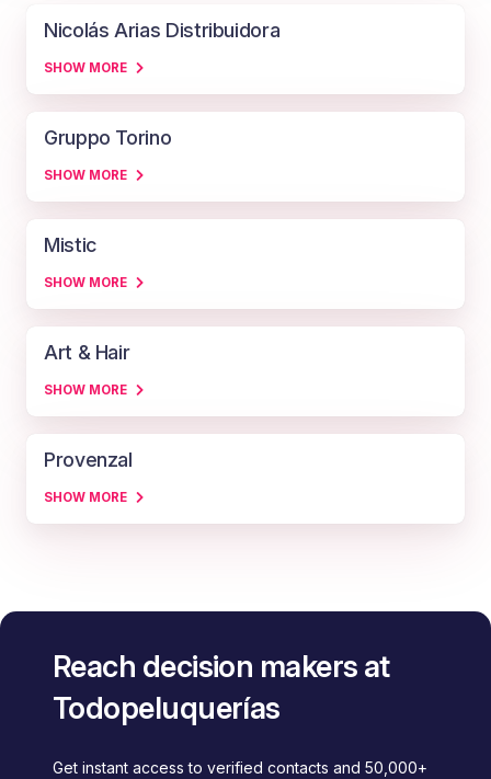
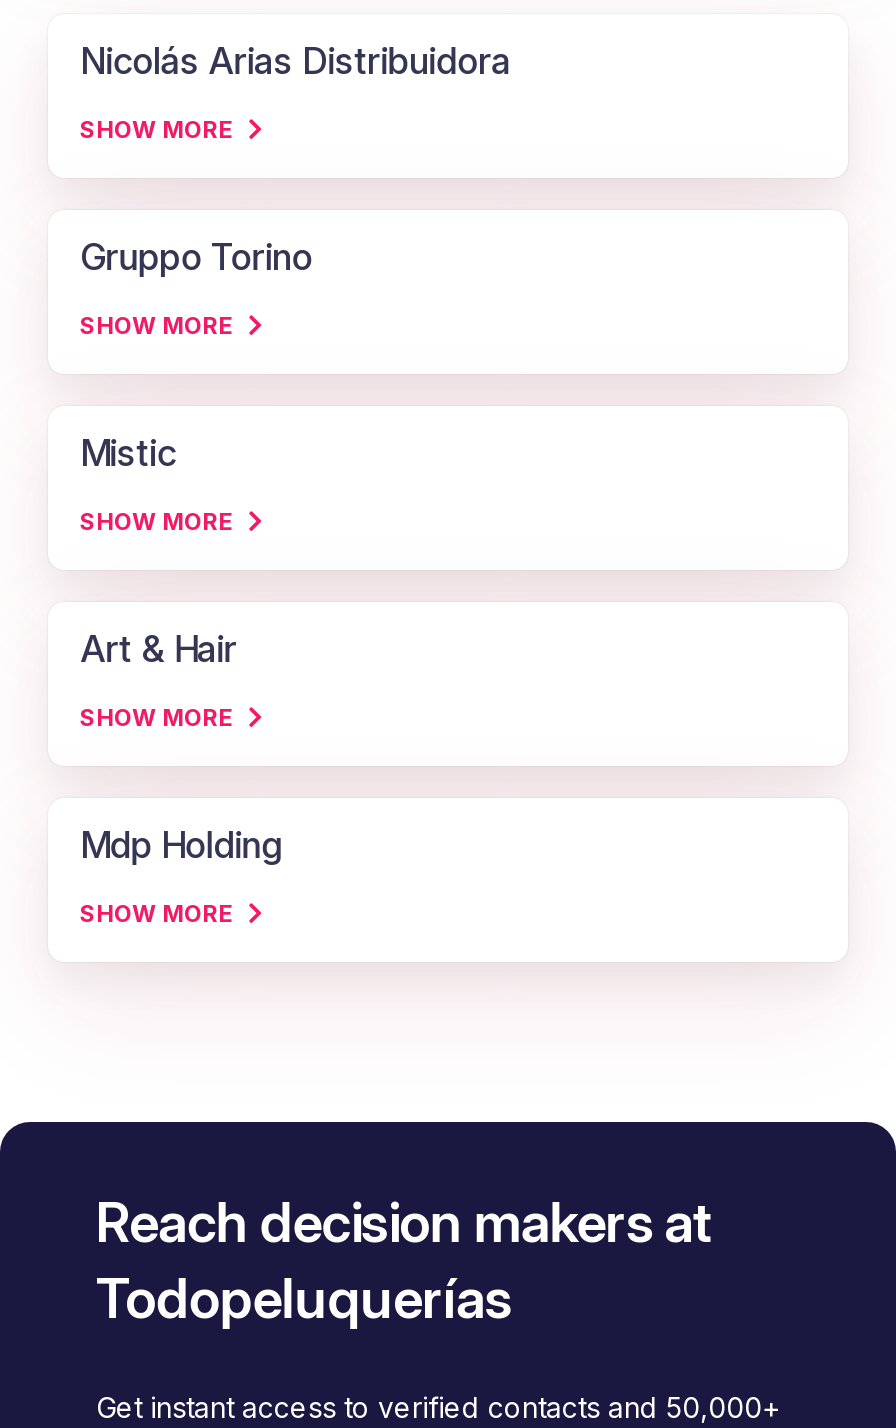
[44,449,132,472] Provenzal -> [80,825,282,867] Mdp Holding

